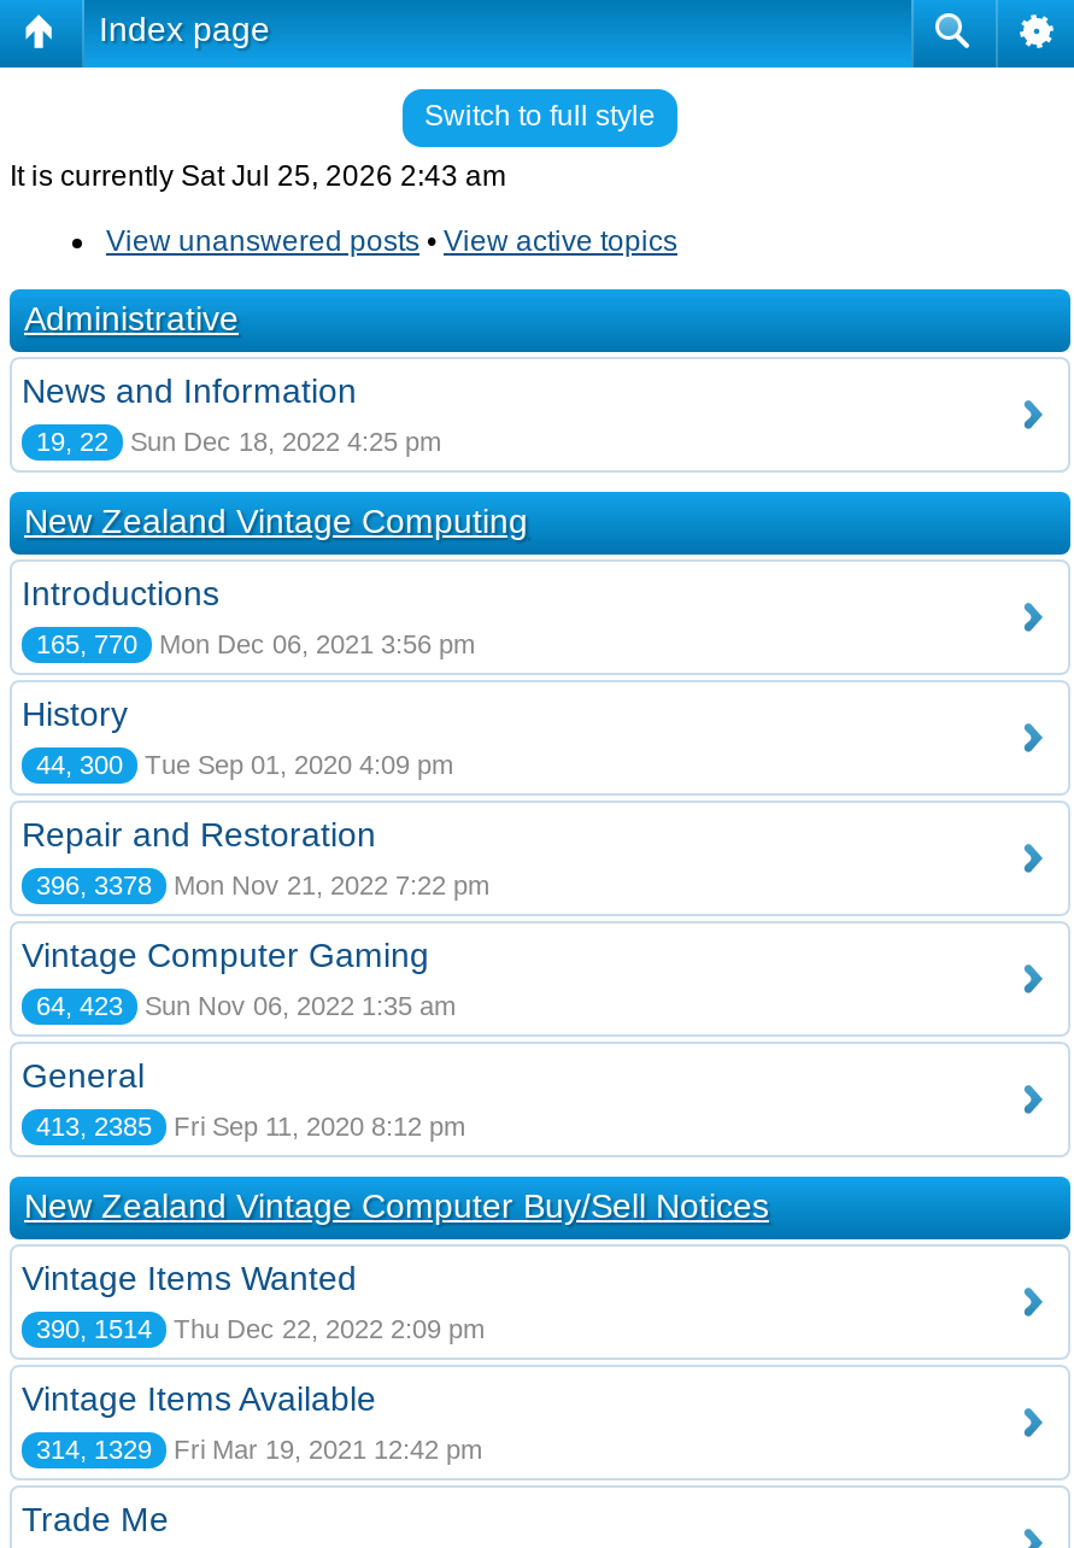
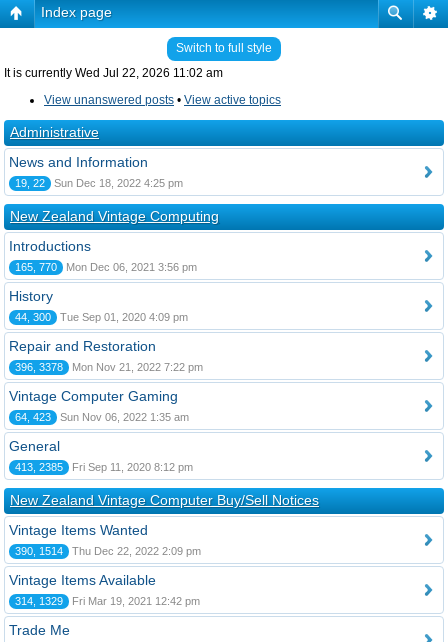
[10,159,506,193] It is currently Sat Jul 25, 2026 2:43 am -> [4,66,223,80] It is currently Wed Jul 22, 2026 11:02 am

